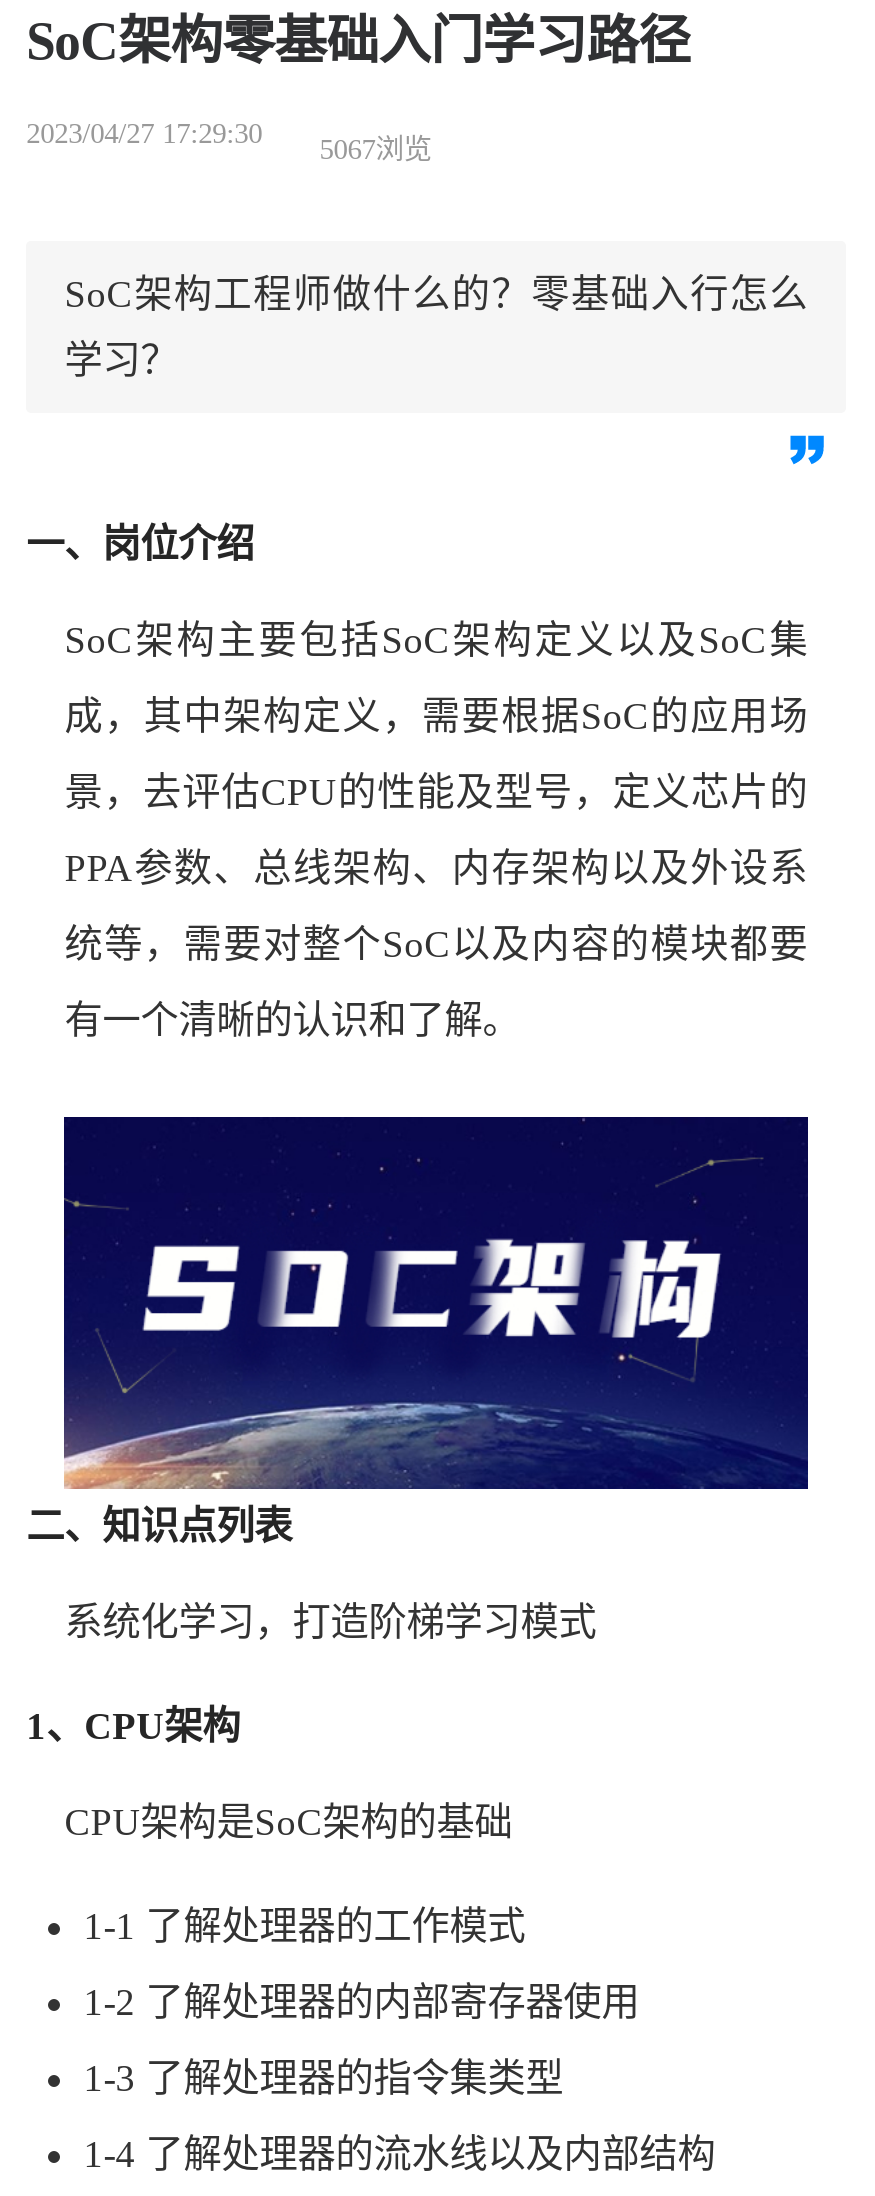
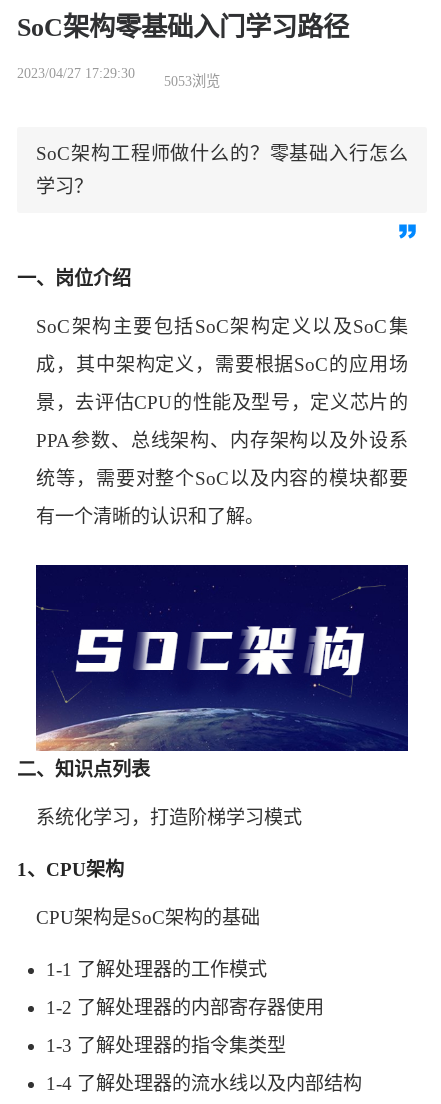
[26,118,432,164] 2023/04/27 17:29:30 5067浏览 -> [17,65,220,89] 2023/04/27 17:29:30 5053浏览

